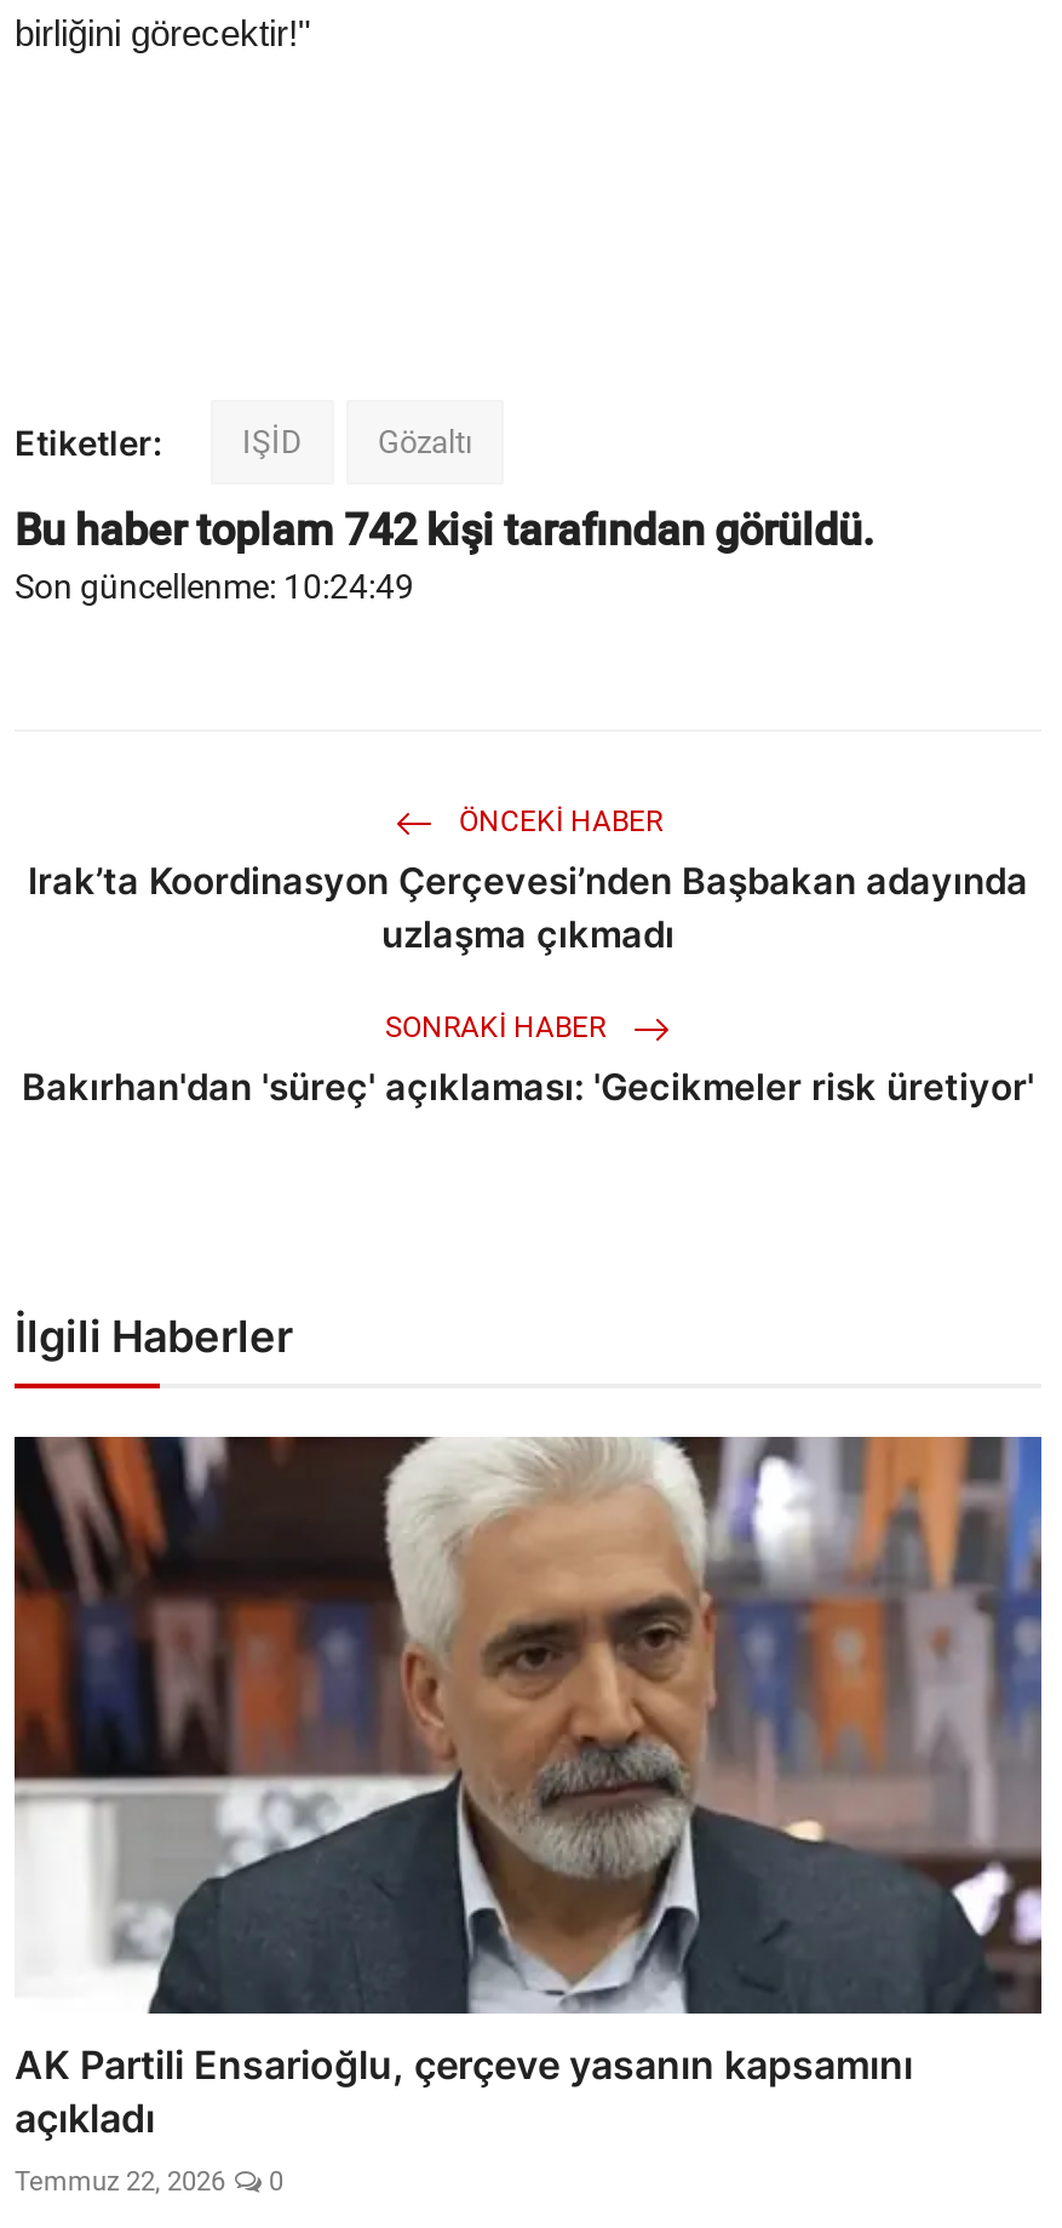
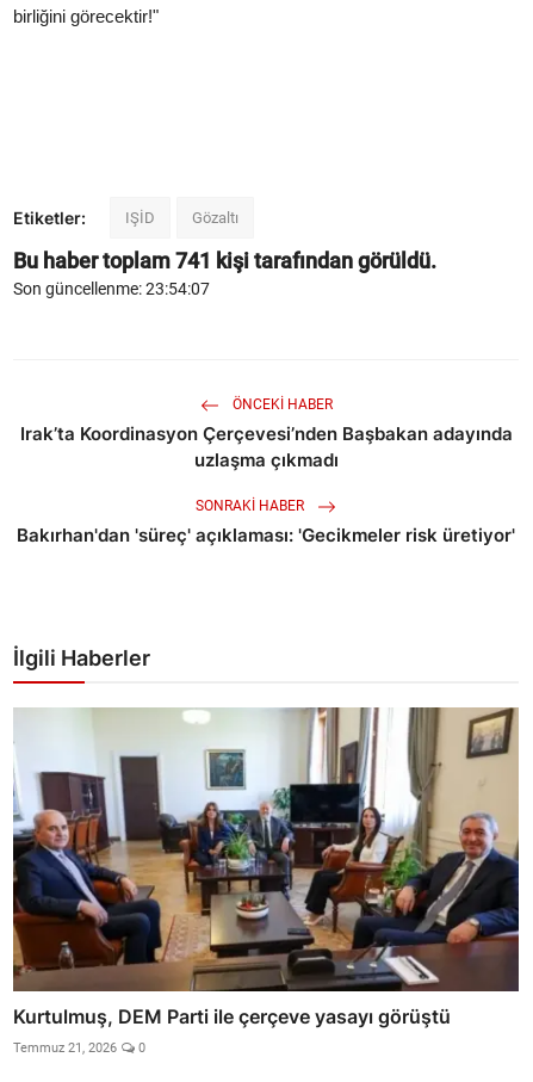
[15,504,874,555] Bu haber toplam 742 kişi tarafından görüldü. -> [13,248,436,273] Bu haber toplam 741 kişi tarafından görüldü.
[15,567,414,606] Son güncellenme: 10:24:49 -> [13,279,210,298] Son güncellenme: 23:54:07
[12,1434,1044,2141] [image] | AK Partili Ensarioğlu, çerçeve yasanın kapsamını | açıkladı -> [12,706,519,1028] [image] | Kurtulmuş, DEM Parti ile çerçeve yasayı görüştü
[15,2165,283,2197] Temmuz 22, 2026 0 -> [13,1040,145,1055] Temmuz 21, 2026 0

